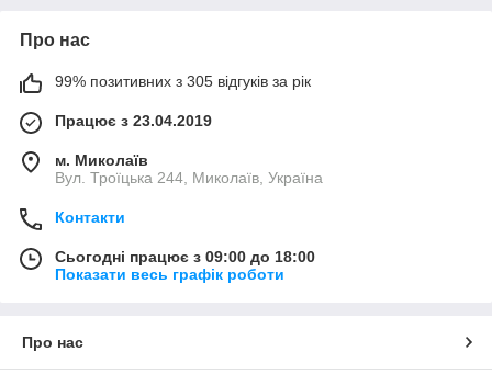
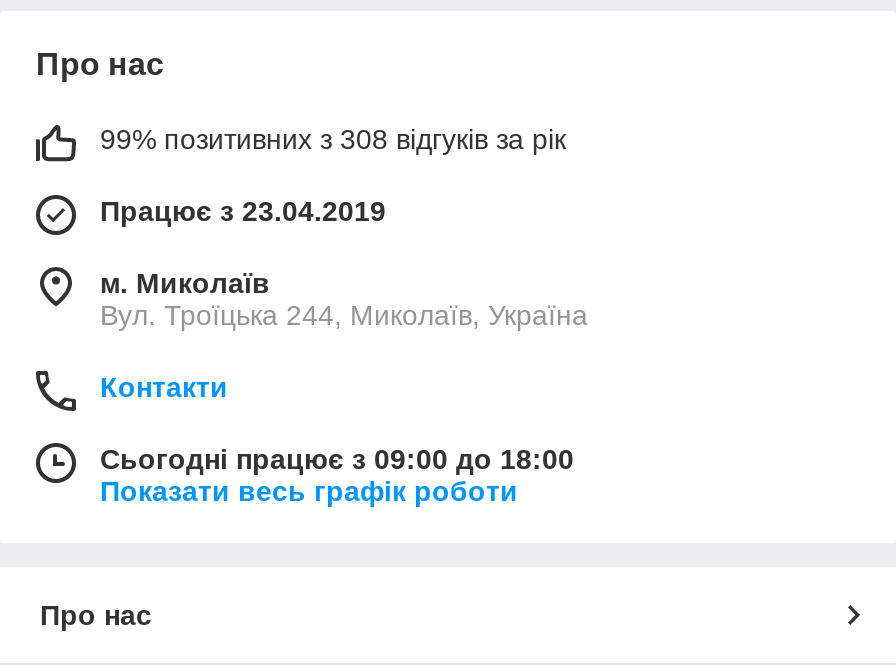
[55,73,311,90] 99% позитивних з 305 відгуків за рік -> [100,124,566,156] 99% позитивних з 308 відгуків за рік

